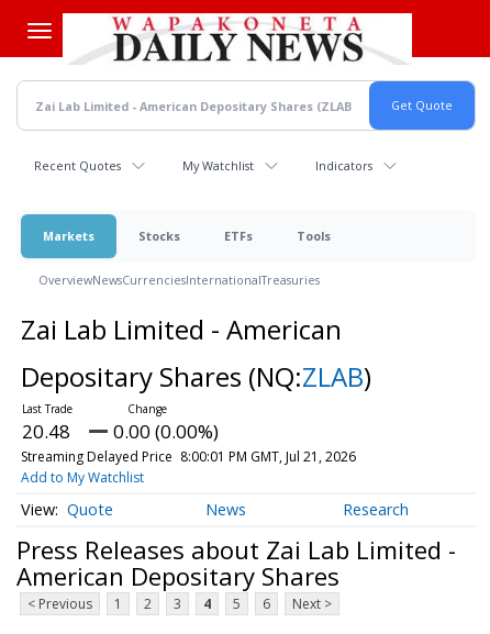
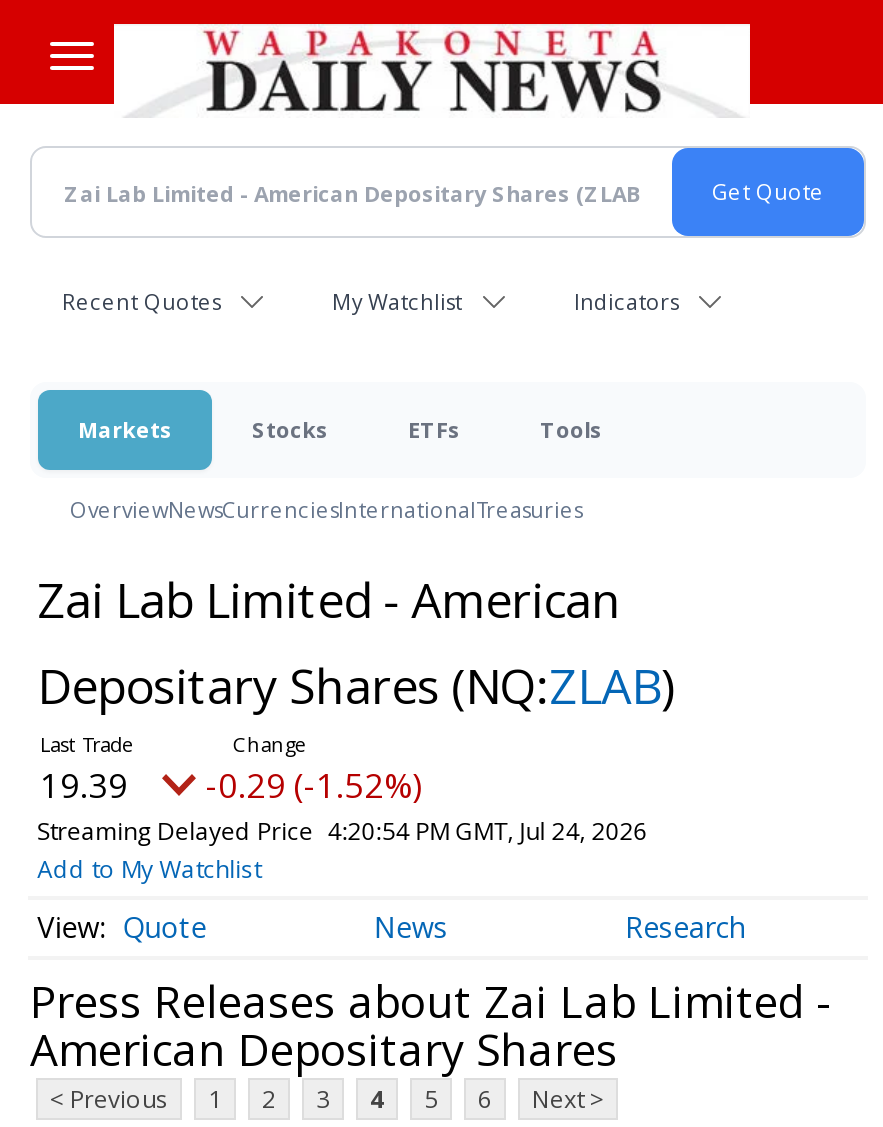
[22,419,70,444] 20.48 -> [40,762,128,808] 19.39
[113,419,219,444] 0.00 (0.00%) -> [206,762,422,808] -0.29 (-1.52%)
[20,447,356,466] Streaming Delayed Price 8:00:01 PM GMT, Jul 21, 2026 -> [37,814,648,848] Streaming Delayed Price 4:20:54 PM GMT, Jul 24, 2026

